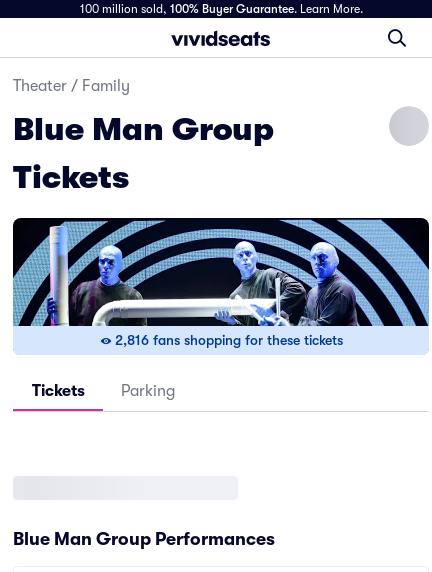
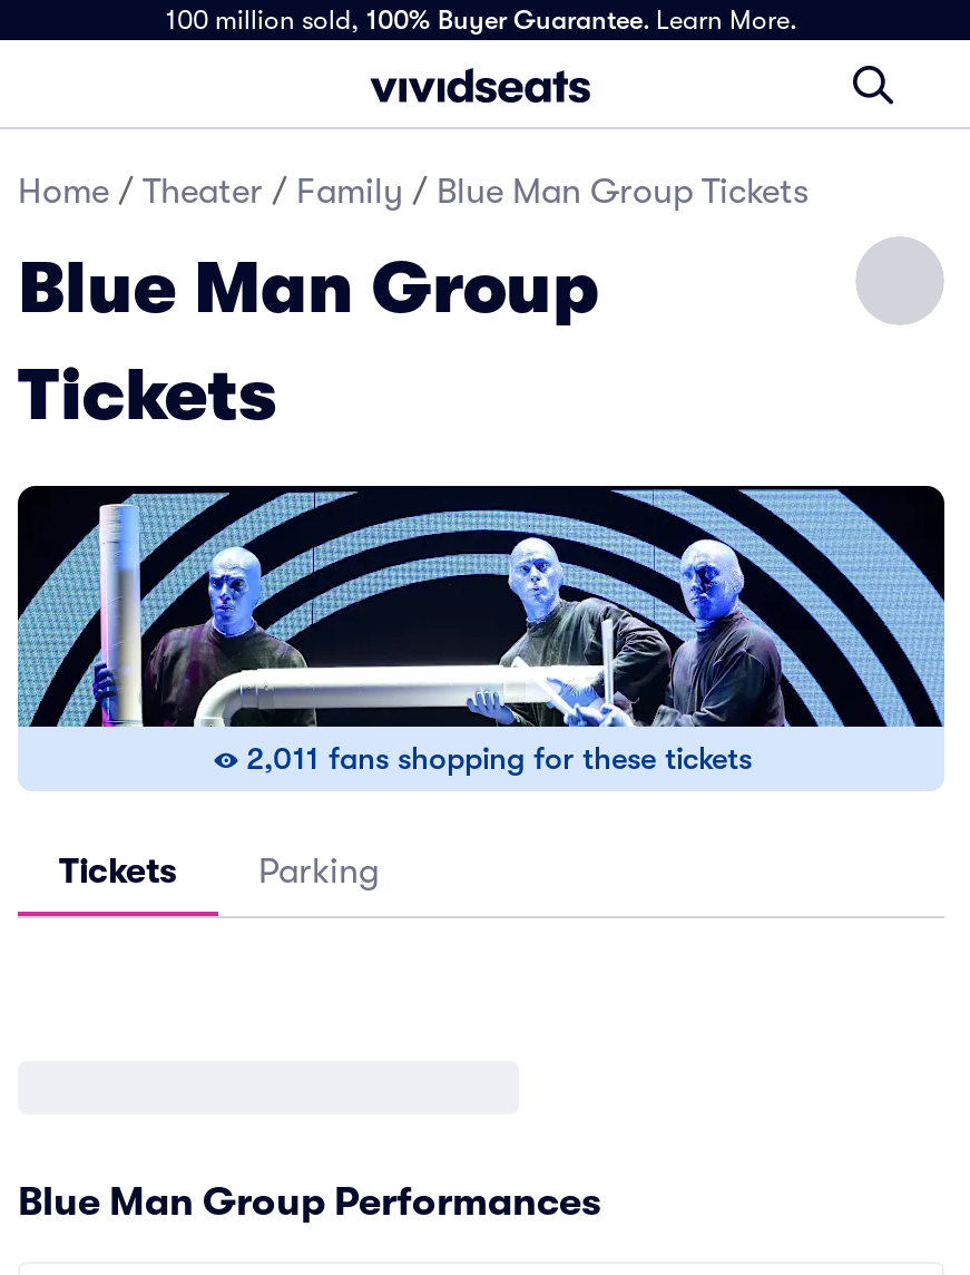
[13,77,130,95] Theater / Family -> [18,172,809,212] Home / Theater / Family / Blue Man Group Tickets
[115,332,343,348] 2,816 fans shopping for these tickets -> [246,740,752,776] 2,011 fans shopping for these tickets

